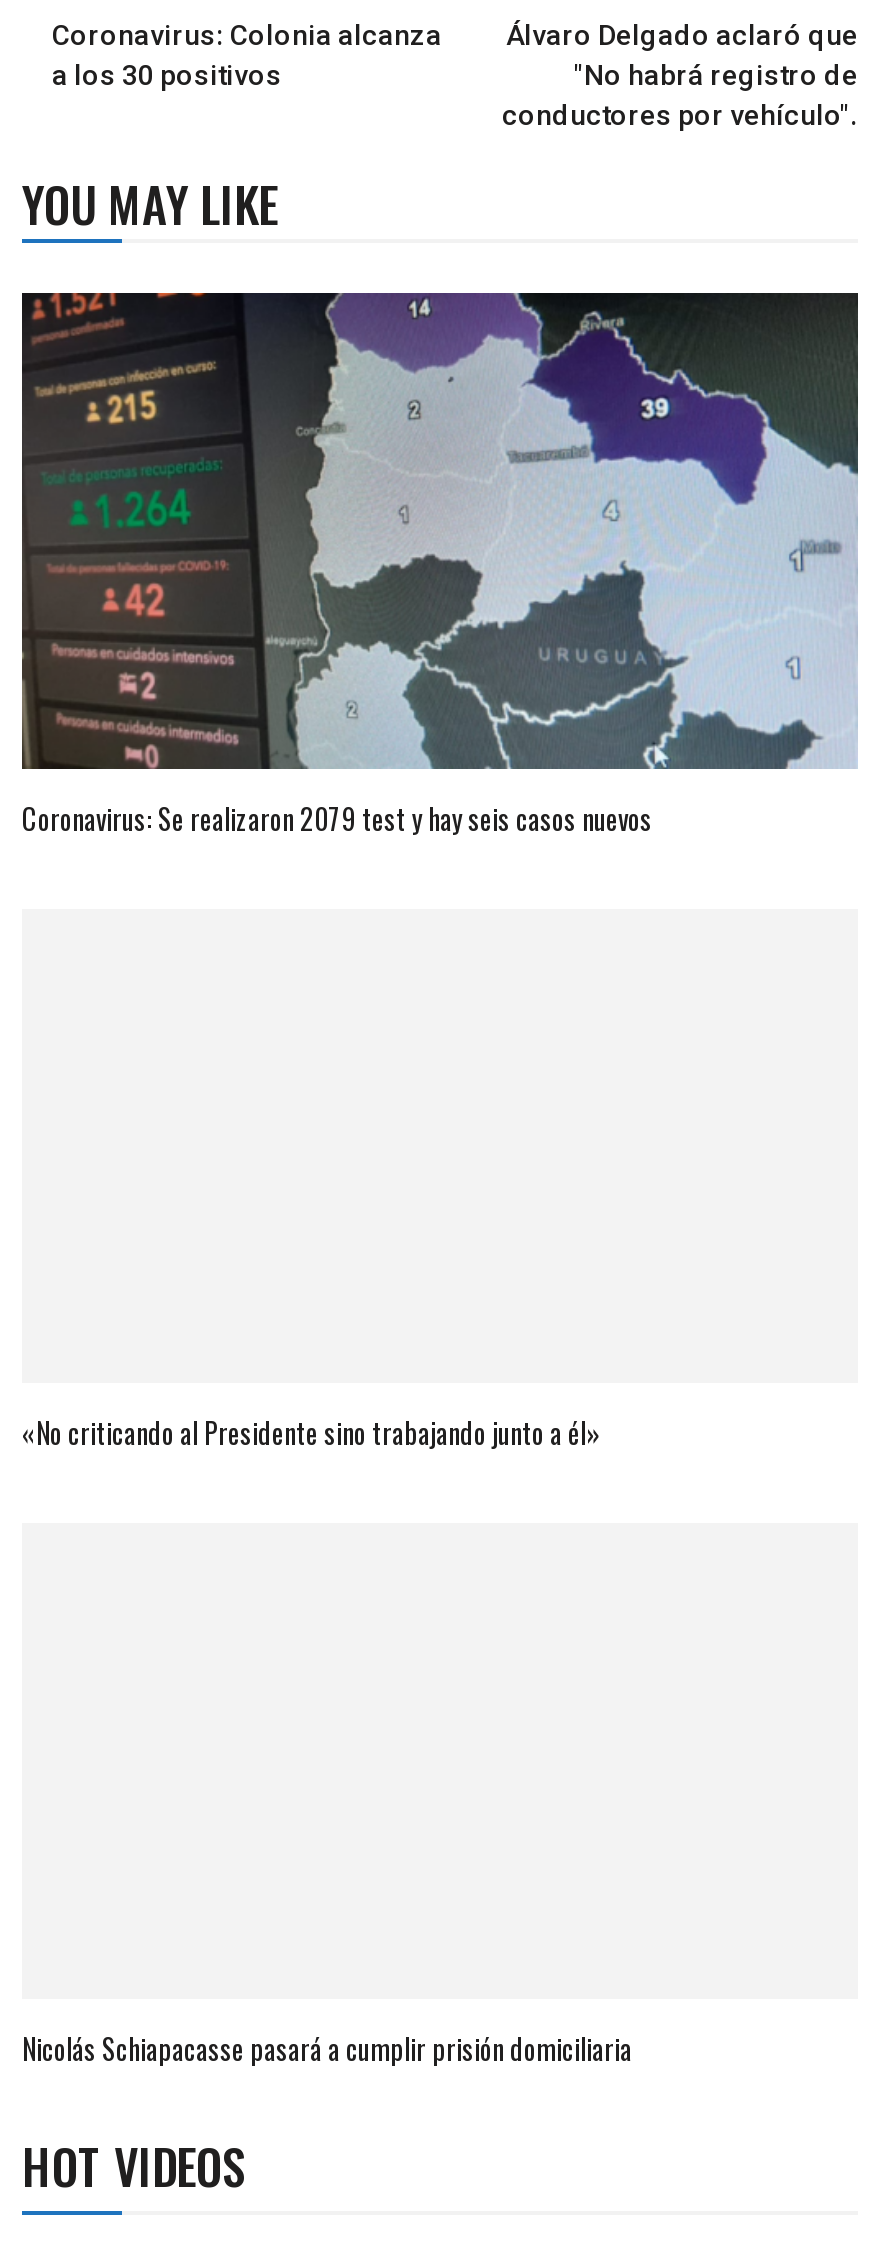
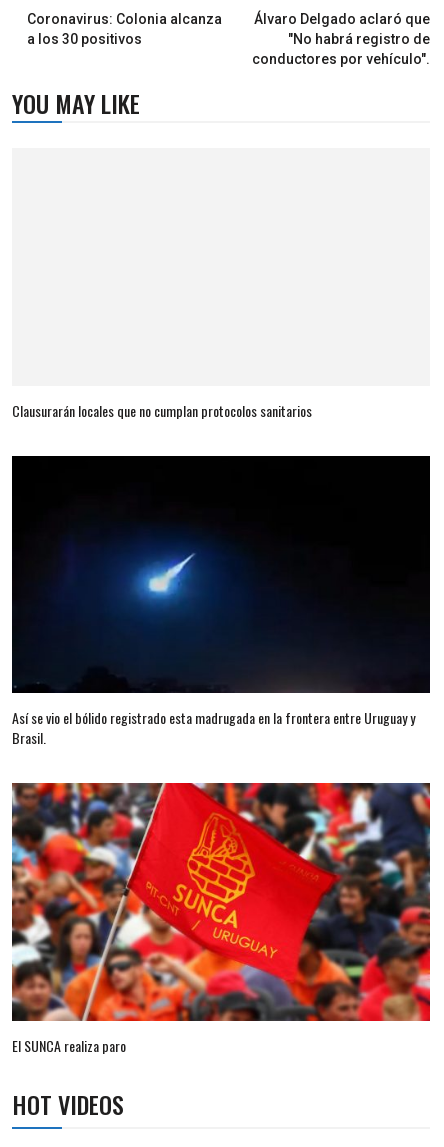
none -> [11,455,431,694] [image]
none -> [11,782,431,1022] [image]
[20,291,860,771] [image] -> none
[22,796,652,838] Coronavirus: Se realizaron 2079 test y hay seis casos nuevos -> [12,400,312,421] Clausurarán locales que no cumplan protocolos sanitarios
[22,1412,600,1454] «No criticando al Presidente sino trabajando junto a él» -> [12,707,415,748] Así se vio el bólido registrado esta madrugada en la frontera entre Uruguay y | Brasil.
[22,2027,632,2069] Nicolás Schiapacasse pasará a cumplir prisión domiciliaria -> [12,1035,126,1056] El SUNCA realiza paro

